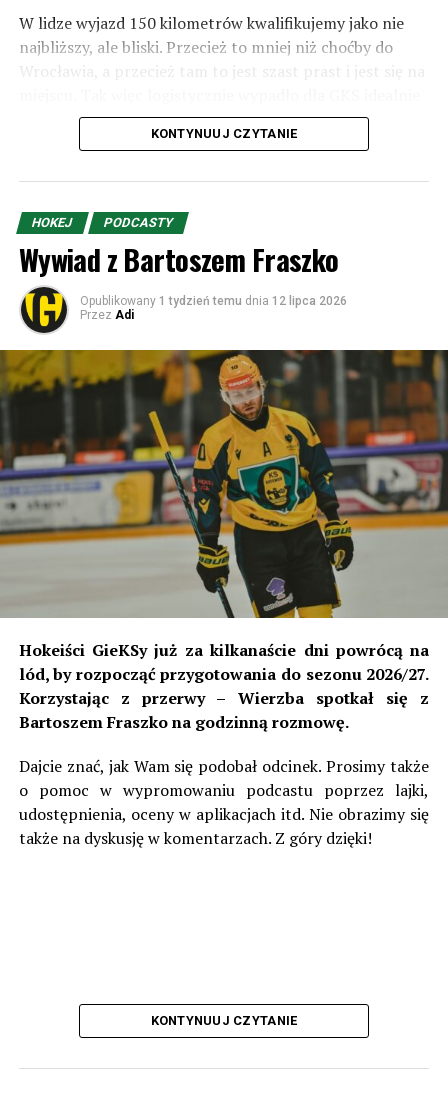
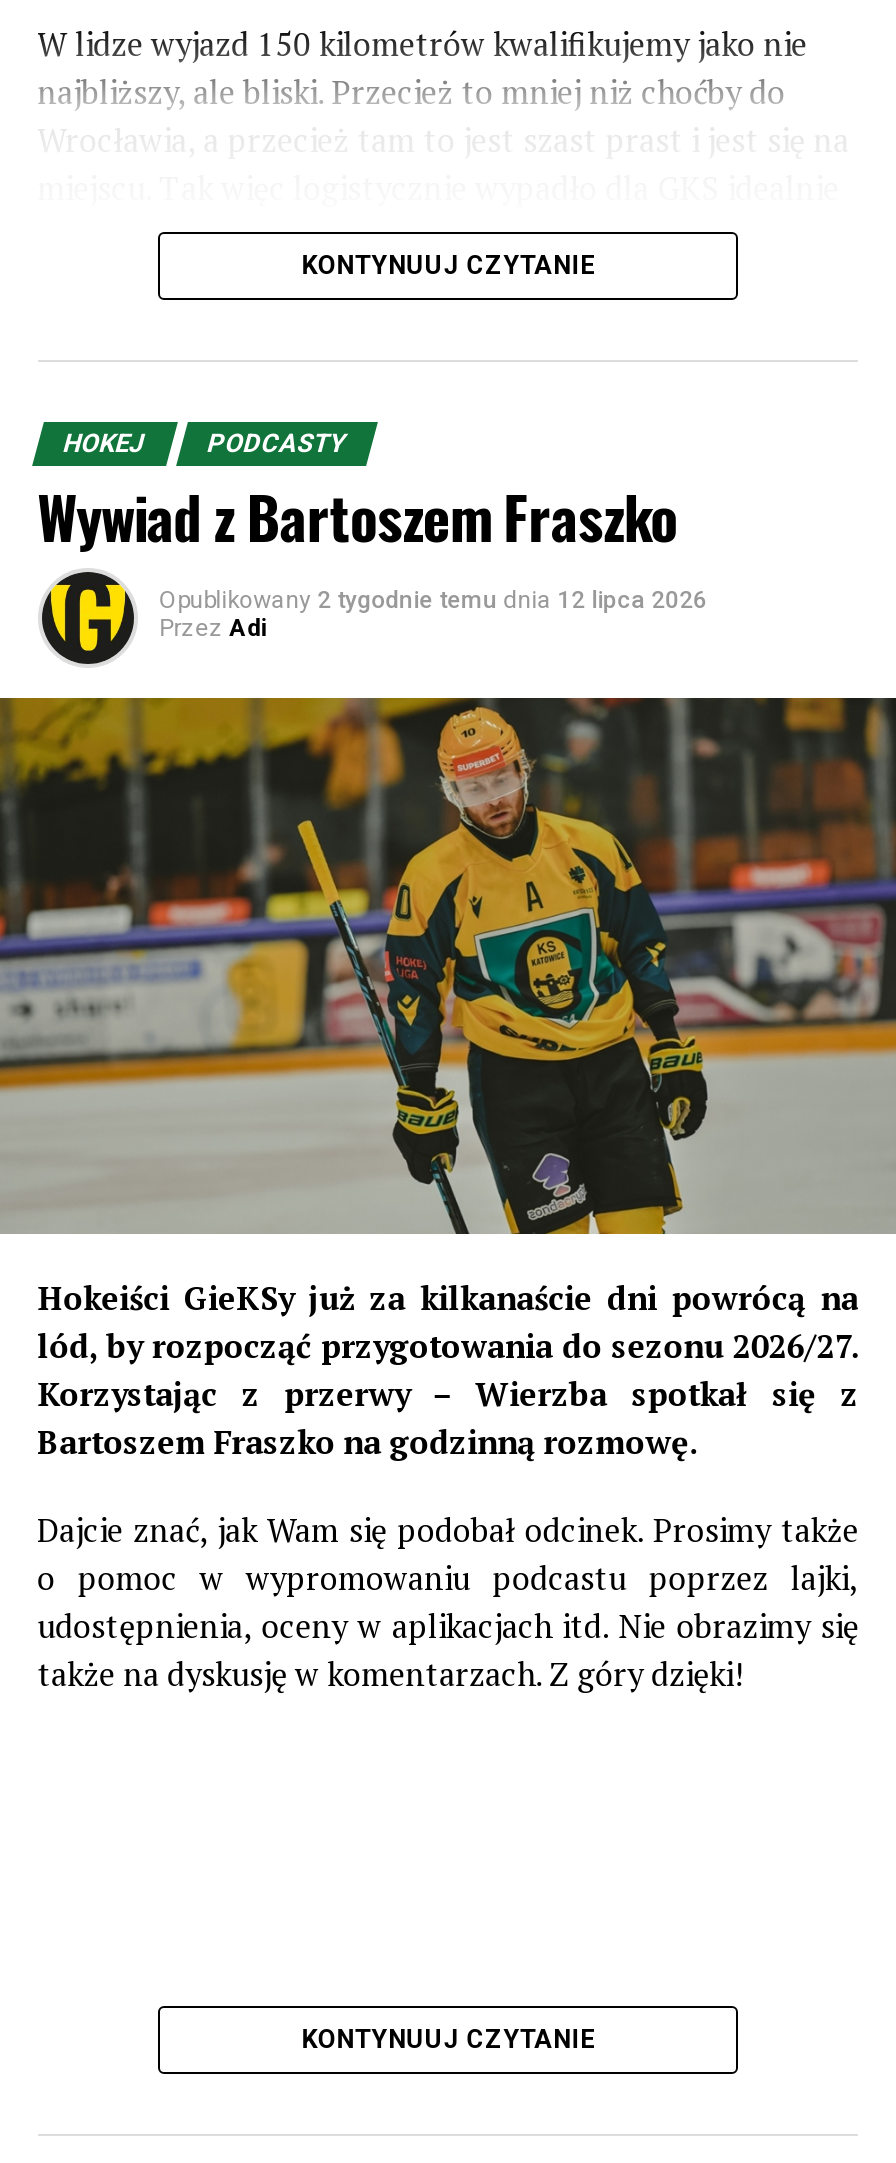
[80,294,347,308] Opublikowany 1 tydzień temu dnia 12 lipca 2026 -> [159,585,707,613] Opublikowany 2 tygodnie temu dnia 12 lipca 2026

